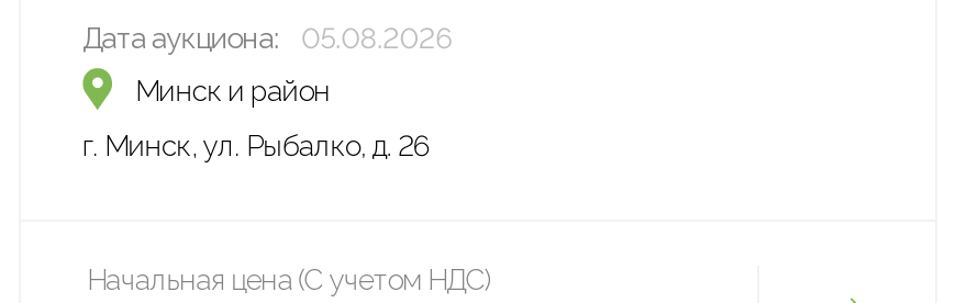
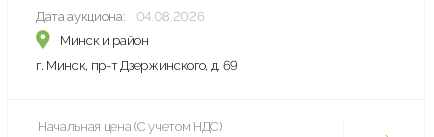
[82,21,452,54] Дата аукциона: 05.08.2026 -> [36,8,204,23] Дата аукциона: 04.08.2026
[82,128,430,161] г. Минск, ул. Рыбалко, д. 26 -> [36,57,238,72] г. Минск, пр-т Дзержинского, д. 69

